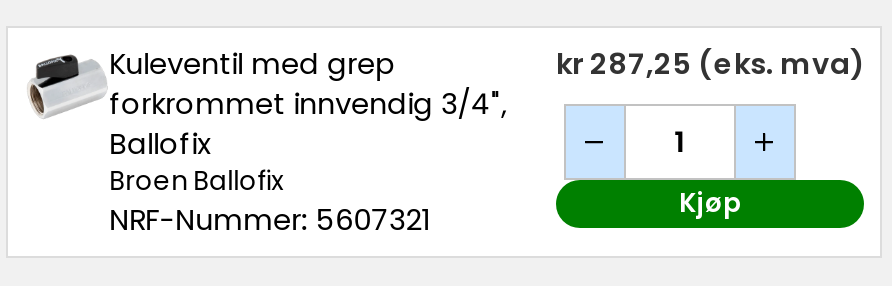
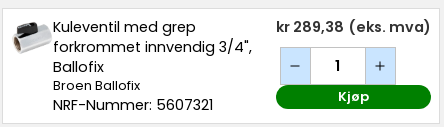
[556,44,864,84] kr 287,25 (eks. mva) -> [276,17,431,37] kr 289,38 (eks. mva)

